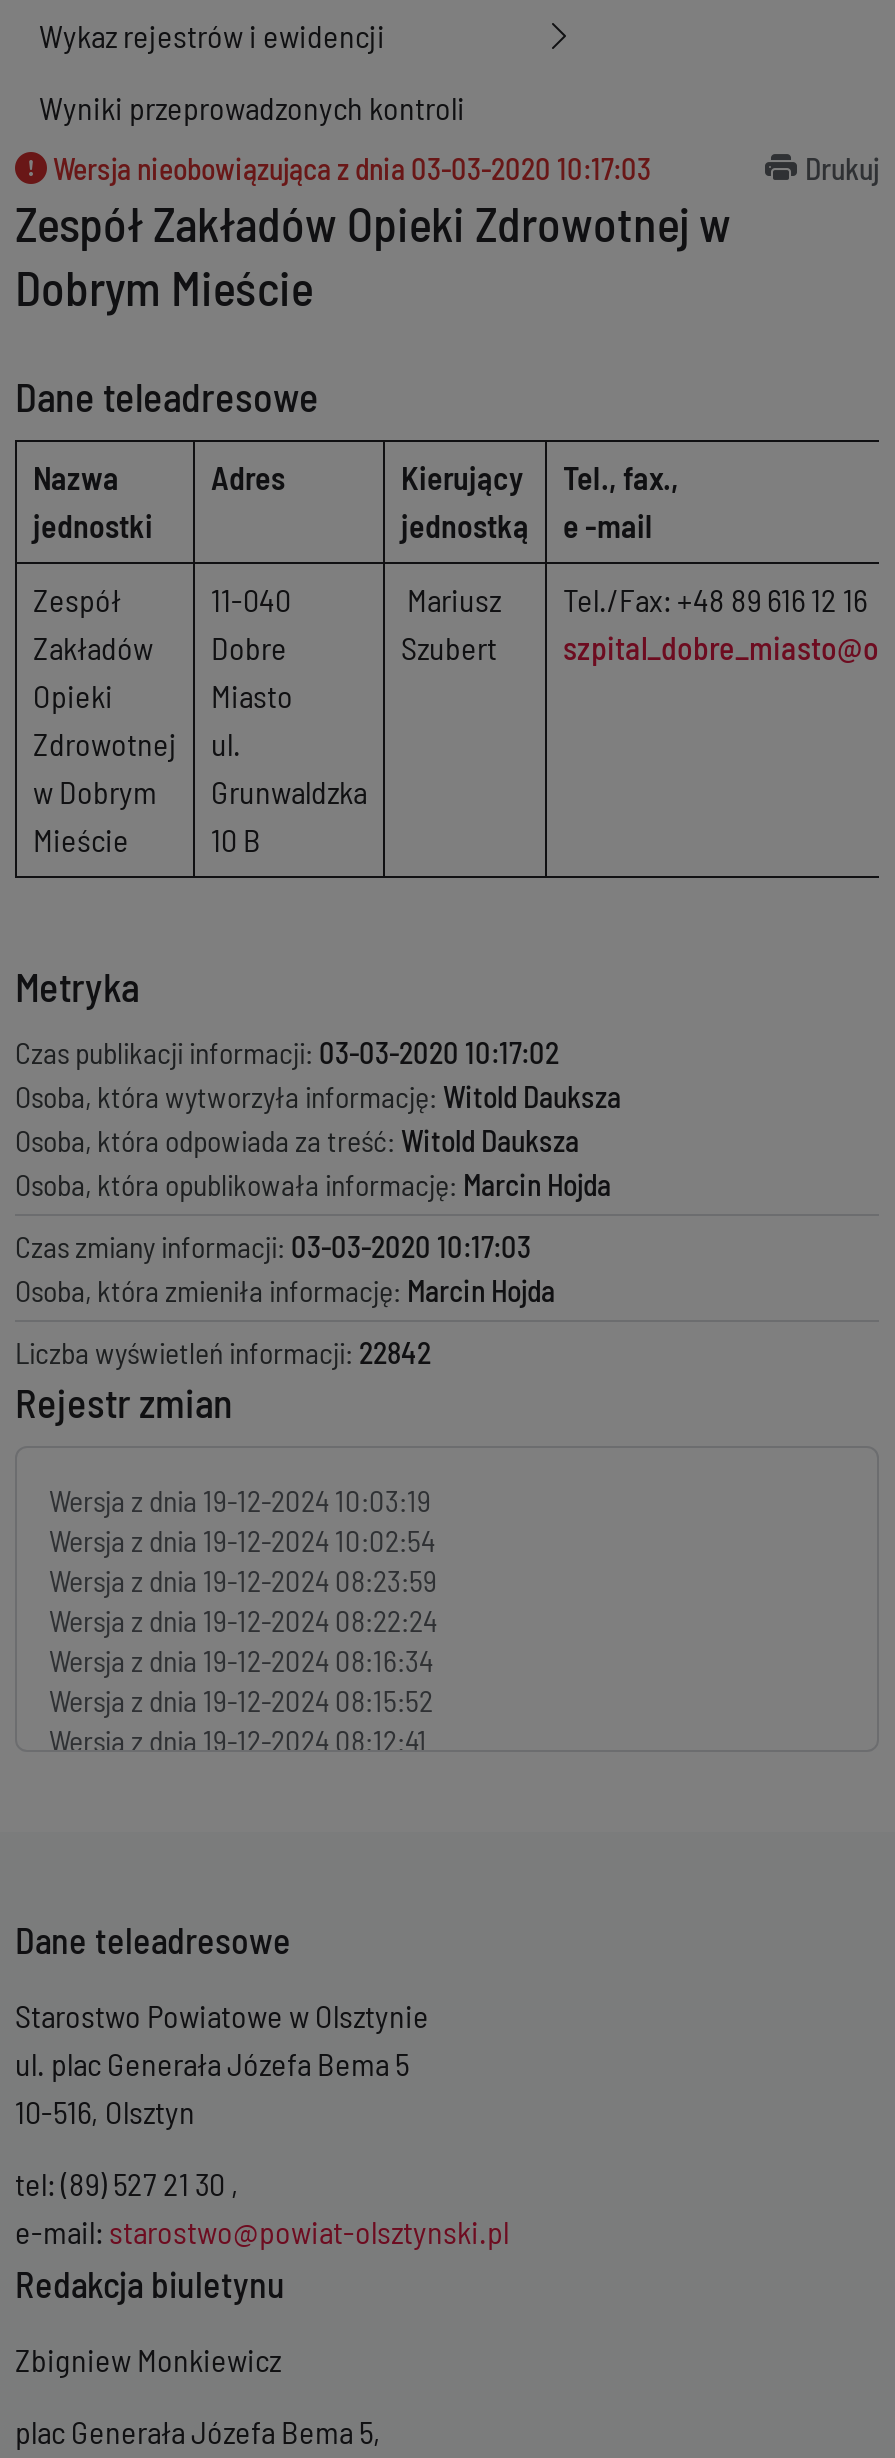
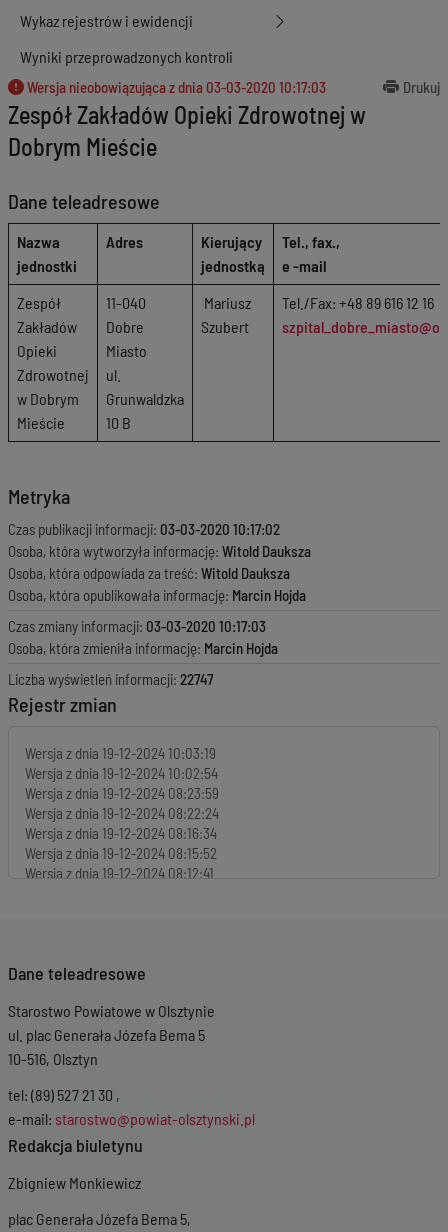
[15,1334,431,1370] Liczba wyświetleń informacji: 22842 -> [8,670,213,688] Liczba wyświetleń informacji: 22747

